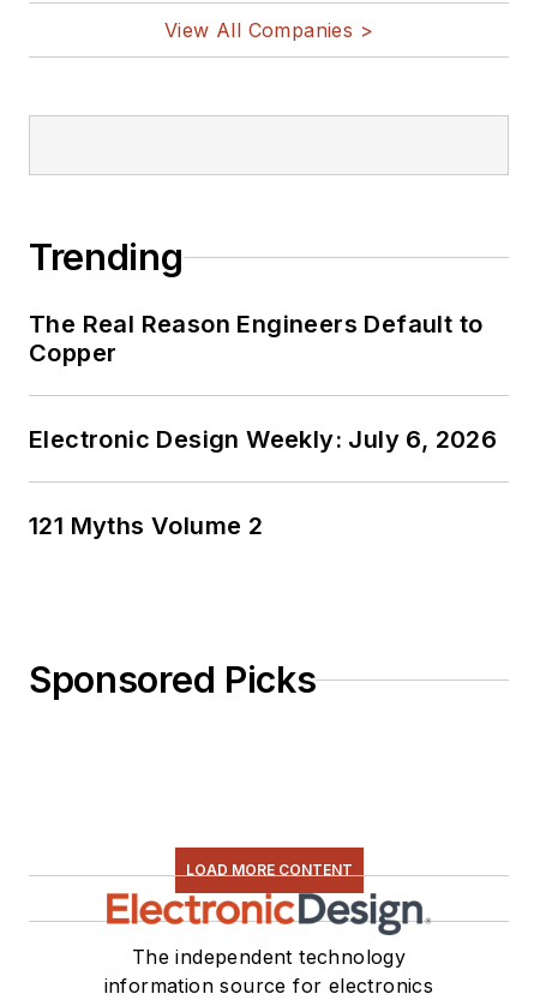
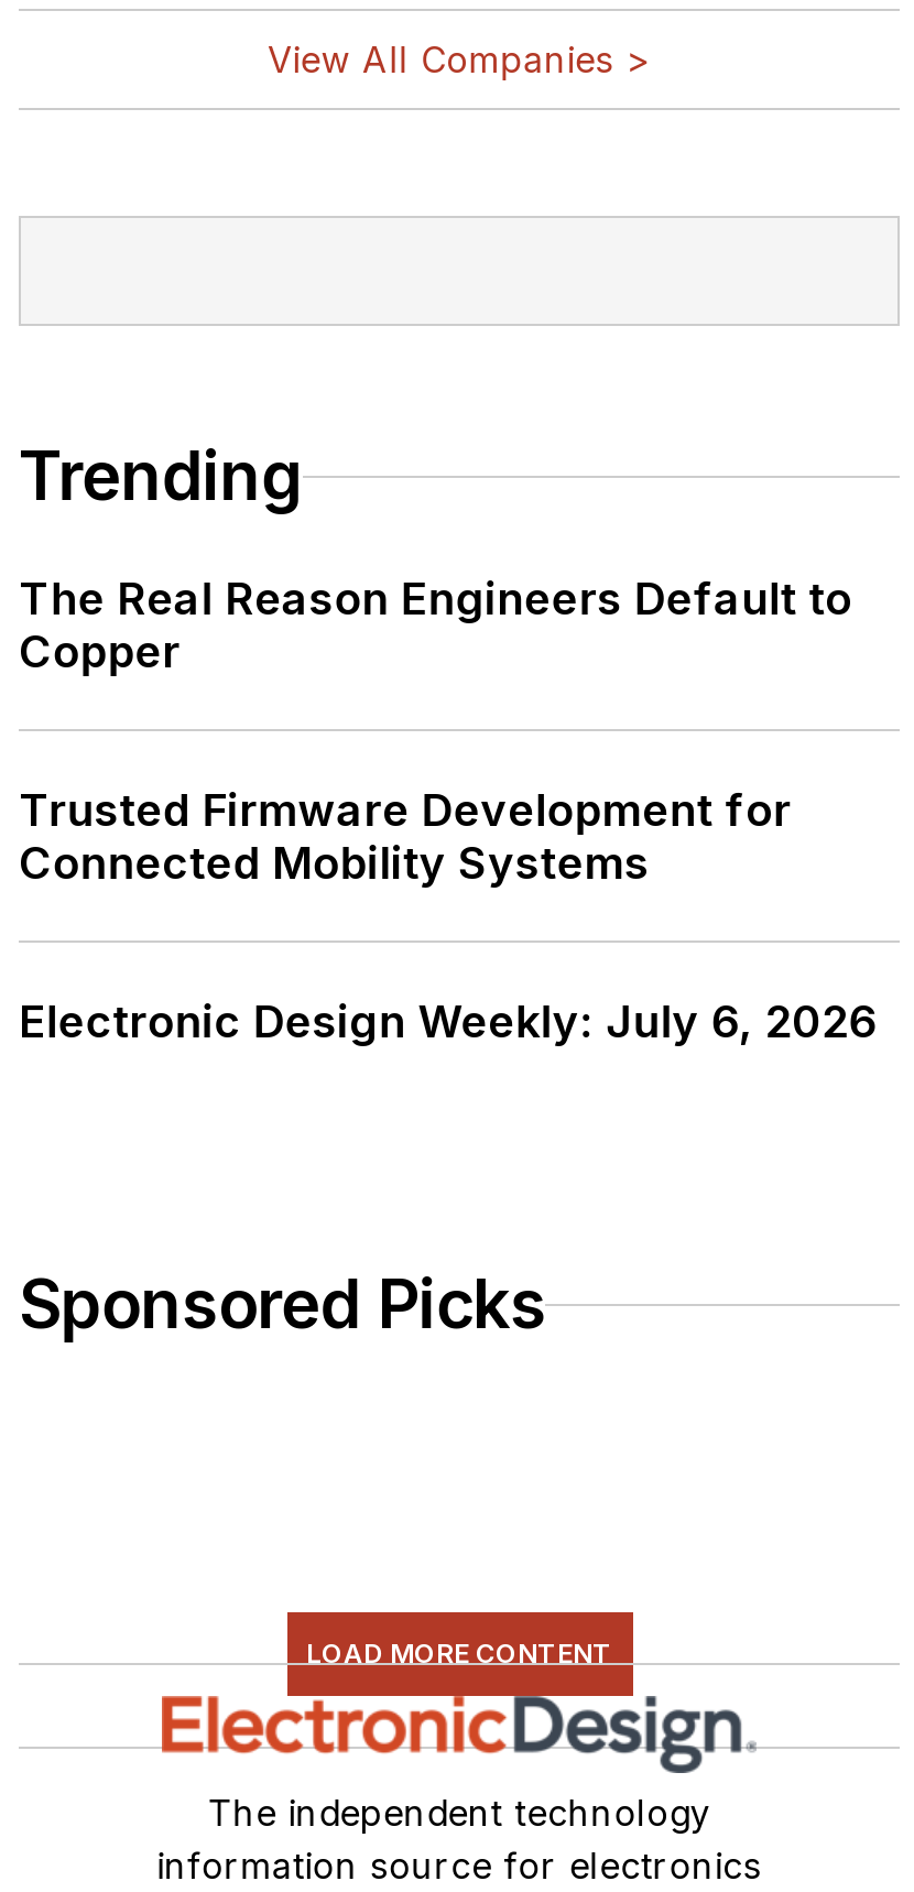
none -> [19,784,791,890] Trusted Firmware Development for | Connected Mobility Systems
moved [29,425,497,454] -> [19,996,878,1049]: Electronic Design Weekly: July 6, 2026
[29,512,263,540] 121 Myths Volume 2 -> none

